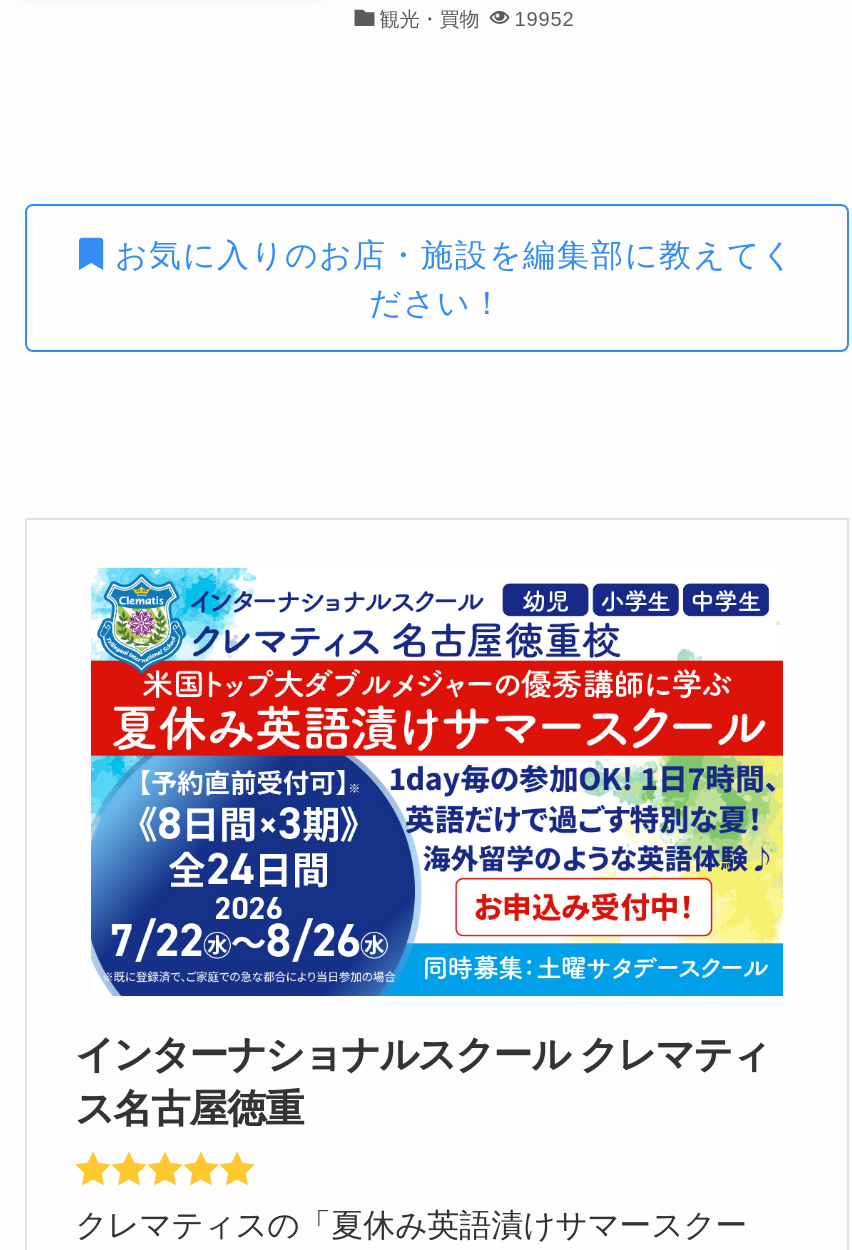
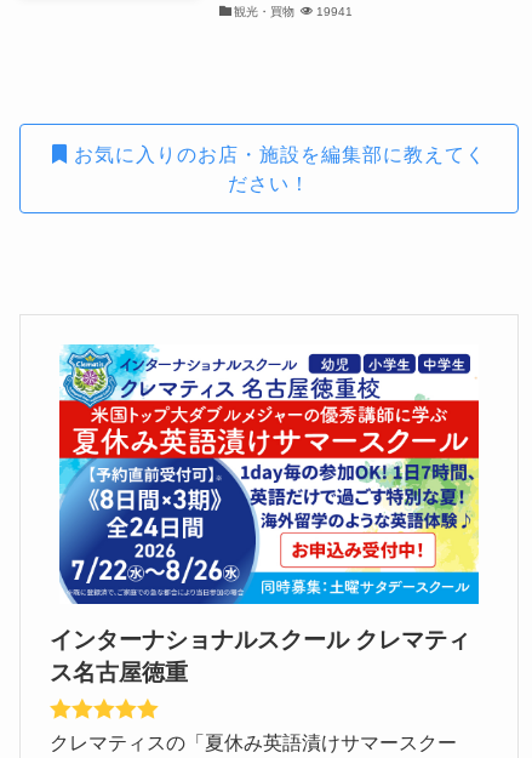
[380,8,575,30] 観光・買物 19952 -> [234,5,352,18] 観光・買物 19941

